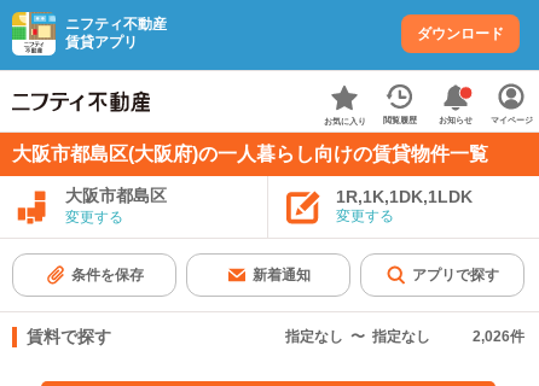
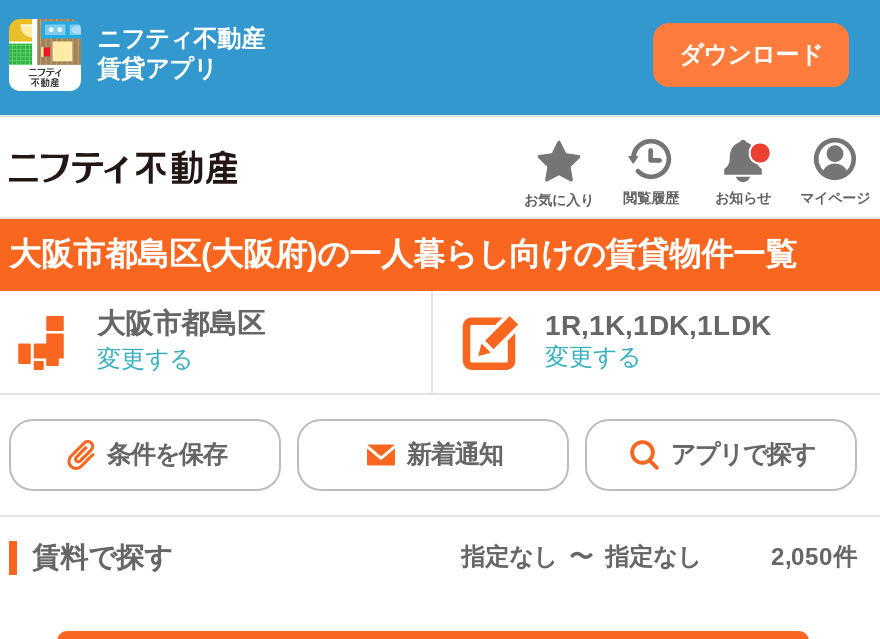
[473,328,524,345] 2,026件 -> [771,543,857,571] 2,050件

